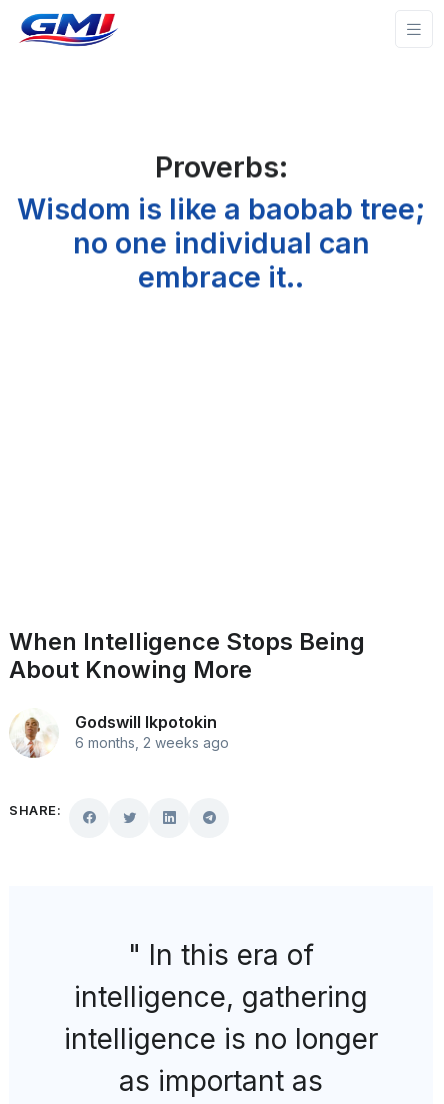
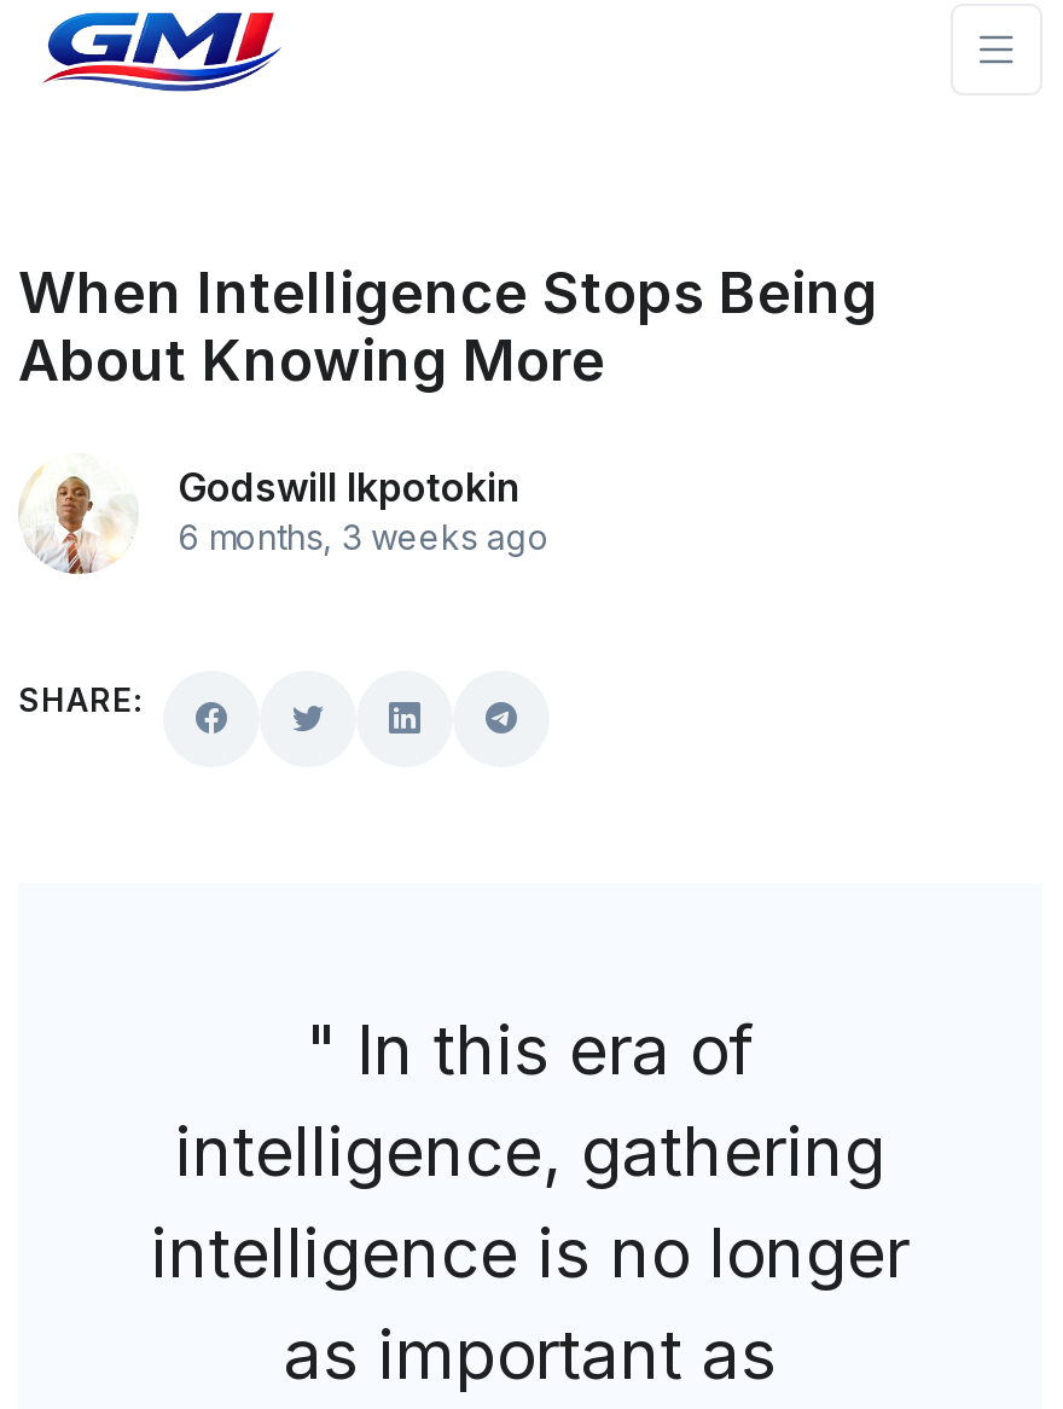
[17,144,425,289] Proverbs: | Wisdom is like a baobab tree; | no one individual can | embrace it.. -> none
[75,734,229,751] 6 months, 2 weeks ago -> [178,516,550,557] 6 months, 3 weeks ago

